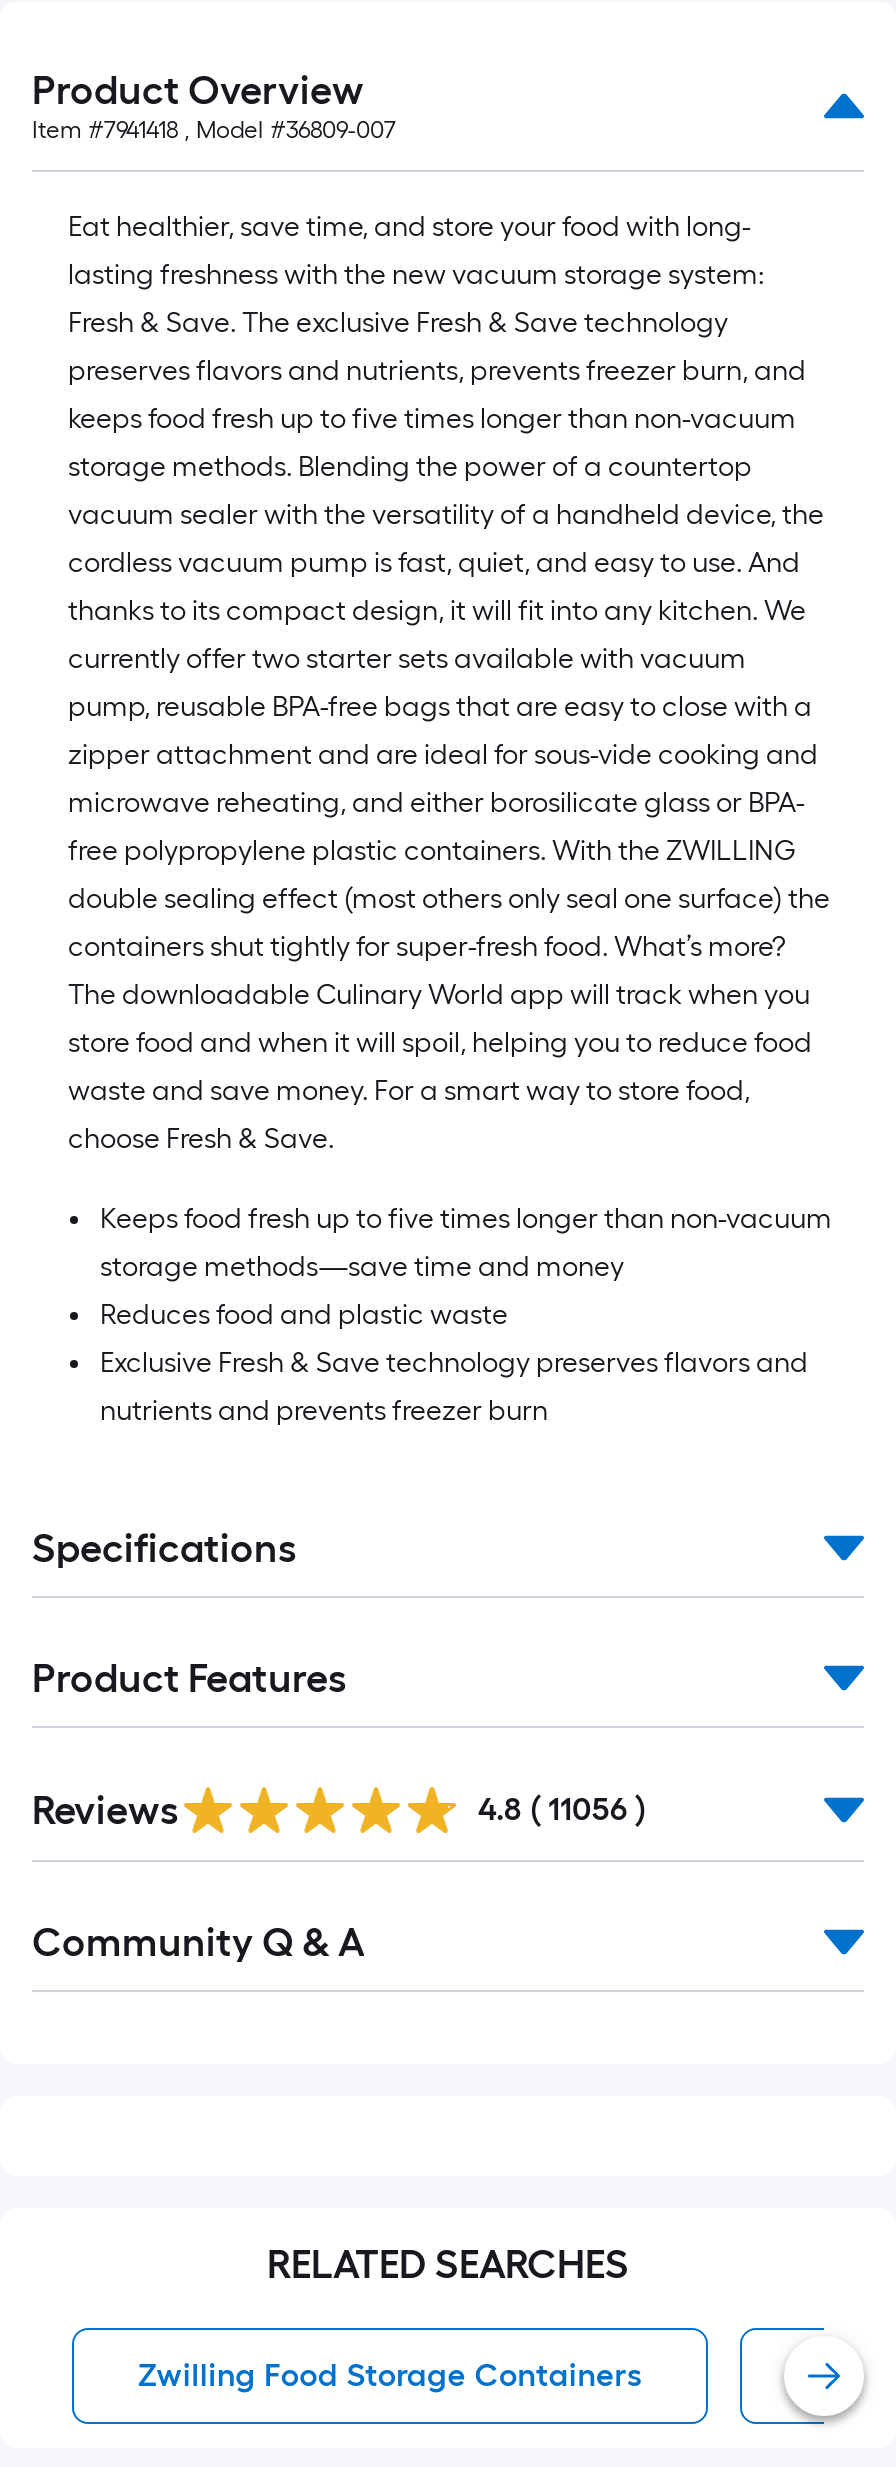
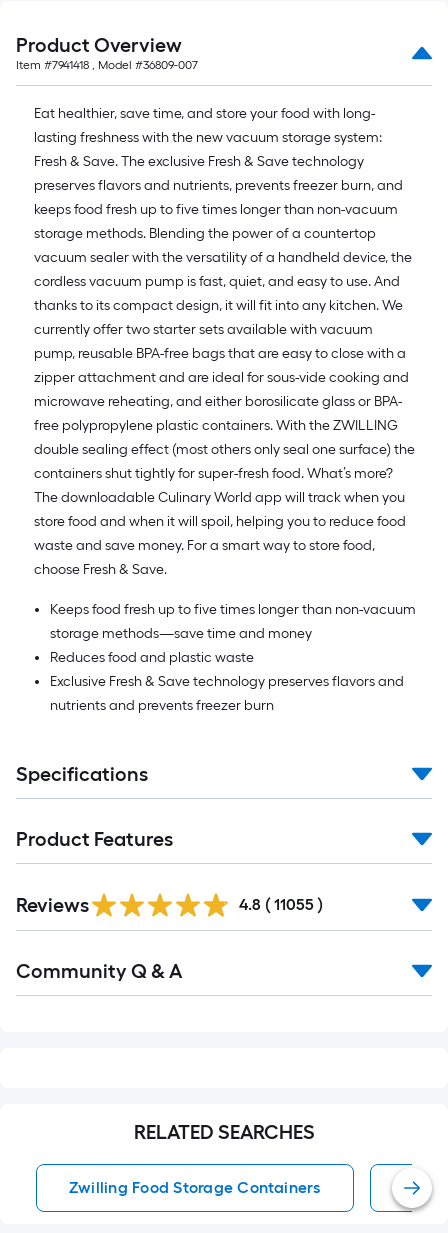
[478,1790,646,1828] 4.8 ( 11056 ) -> [239,895,323,914] 4.8 ( 11055 )

